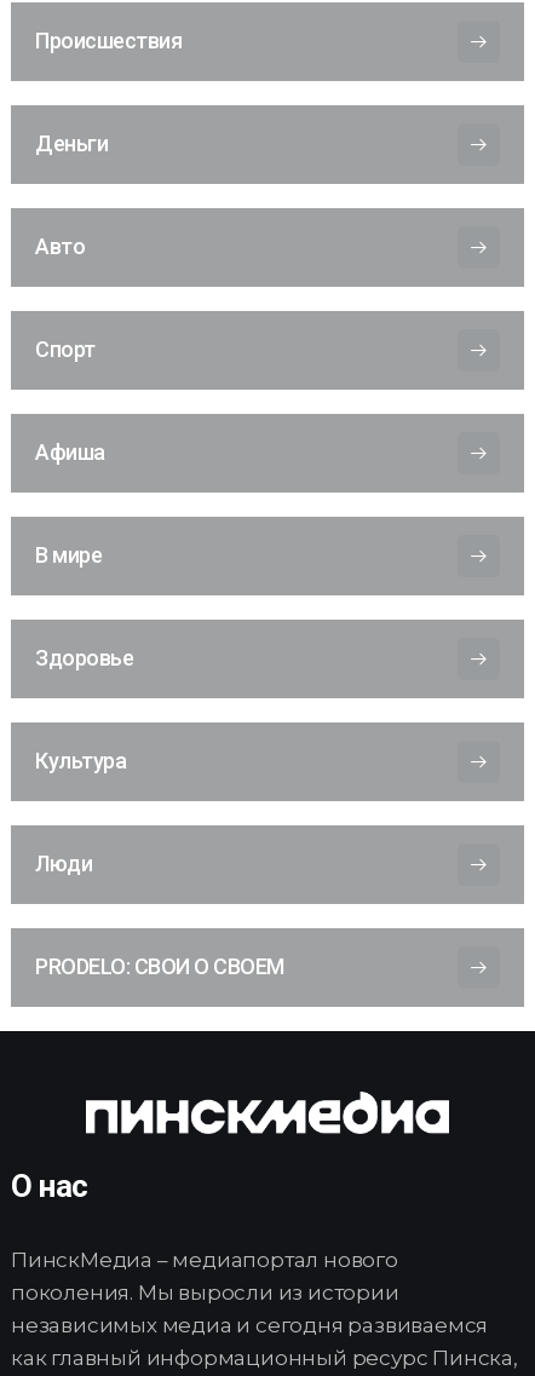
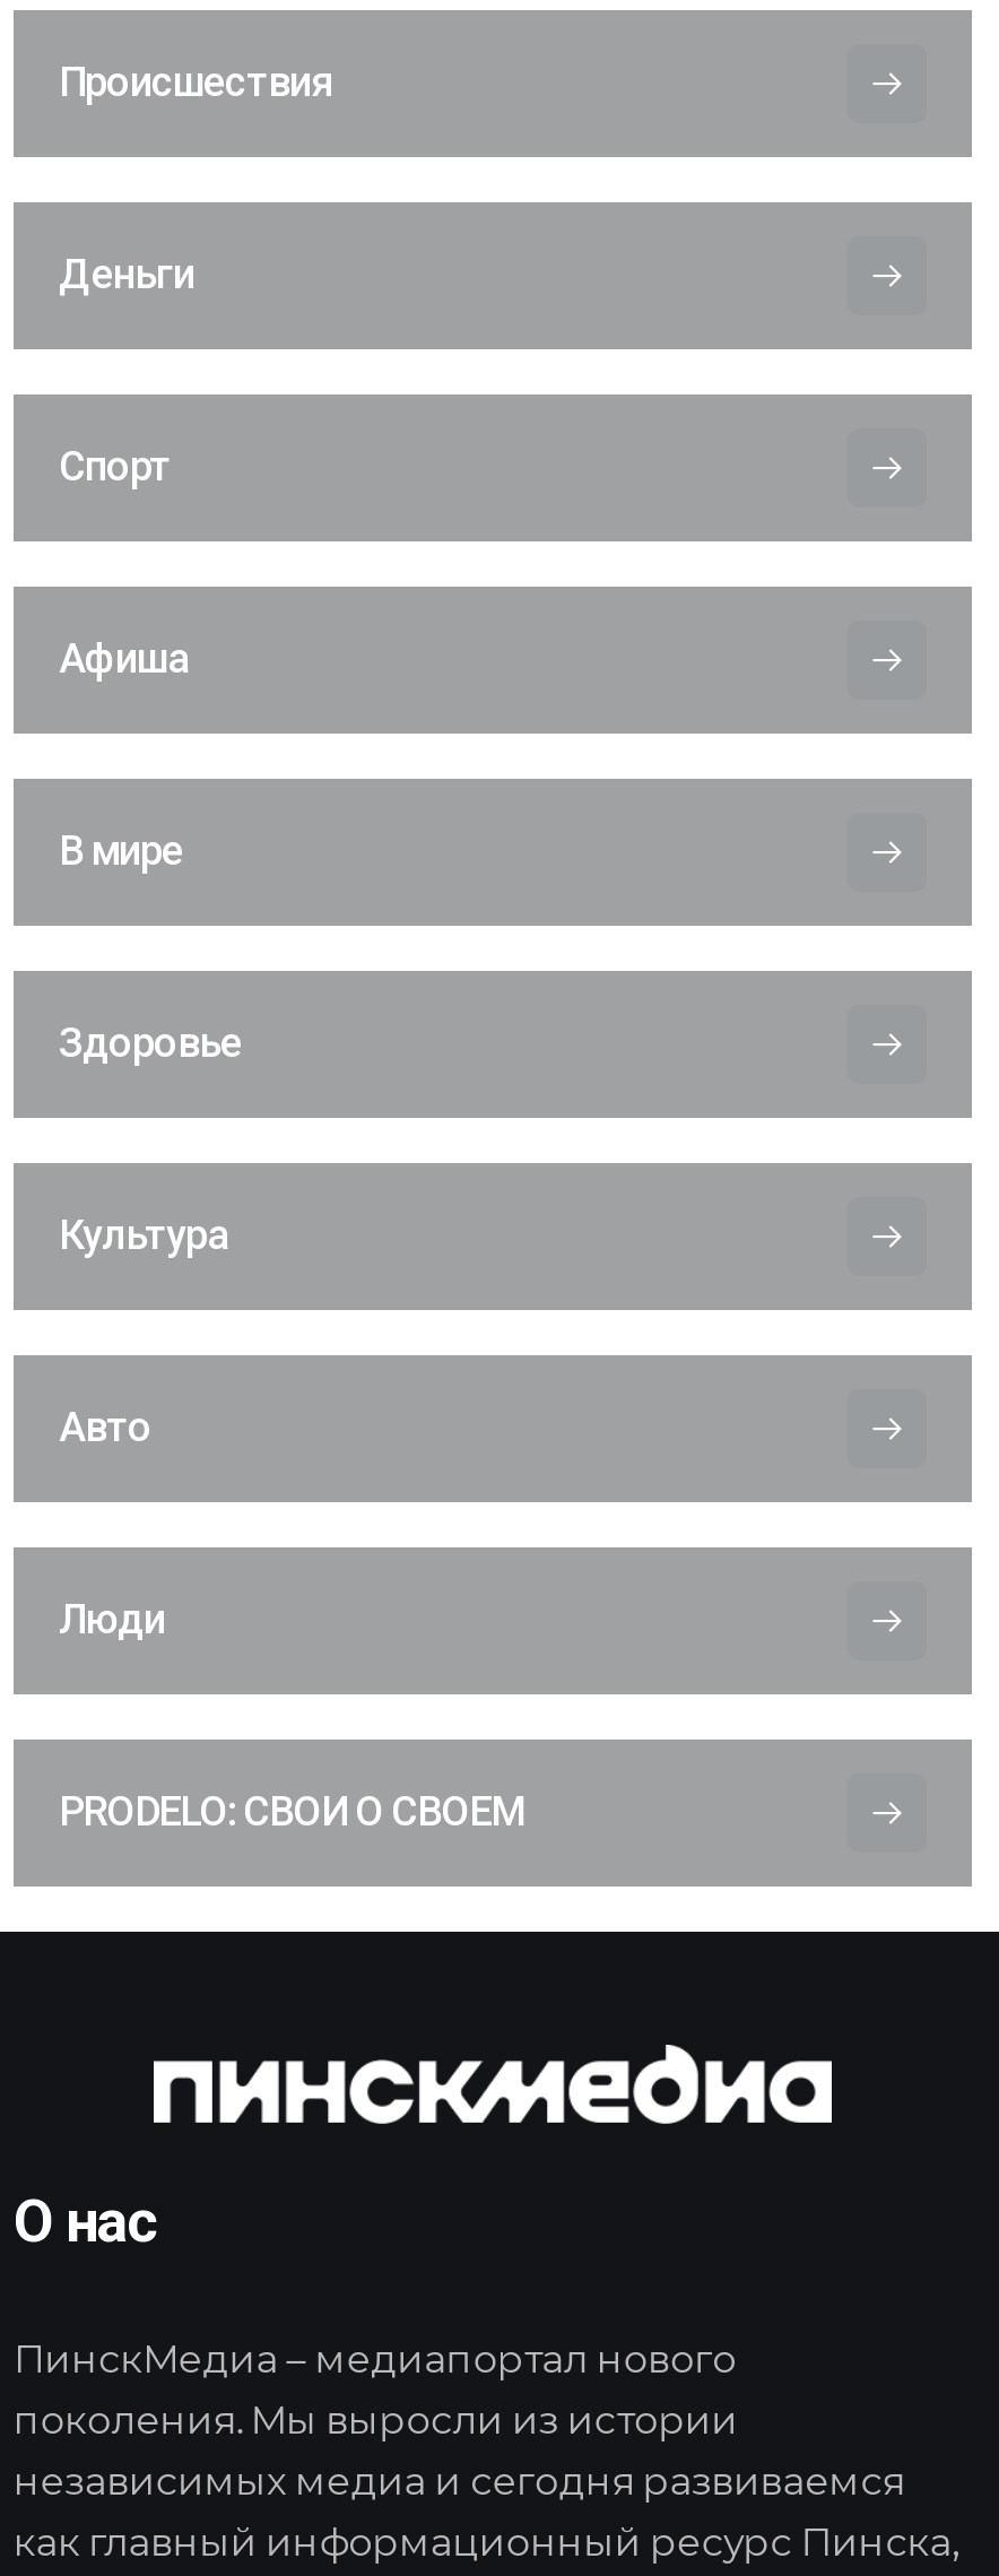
moved [35,234,85,259] -> [59,1404,151,1451]: Авто
moved [35,337,133,774] -> [59,443,242,1259]: Спорт | Афиша | В мире | Здоровье | Культура

